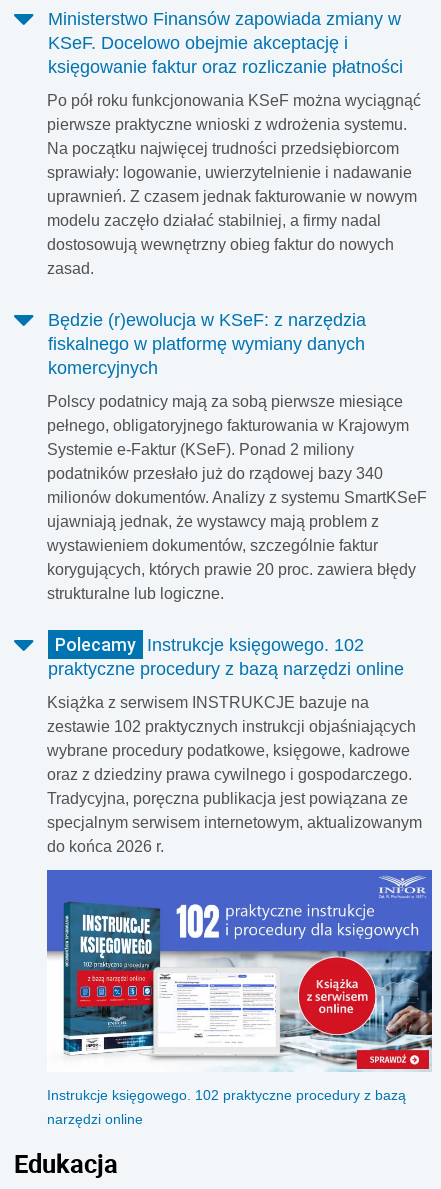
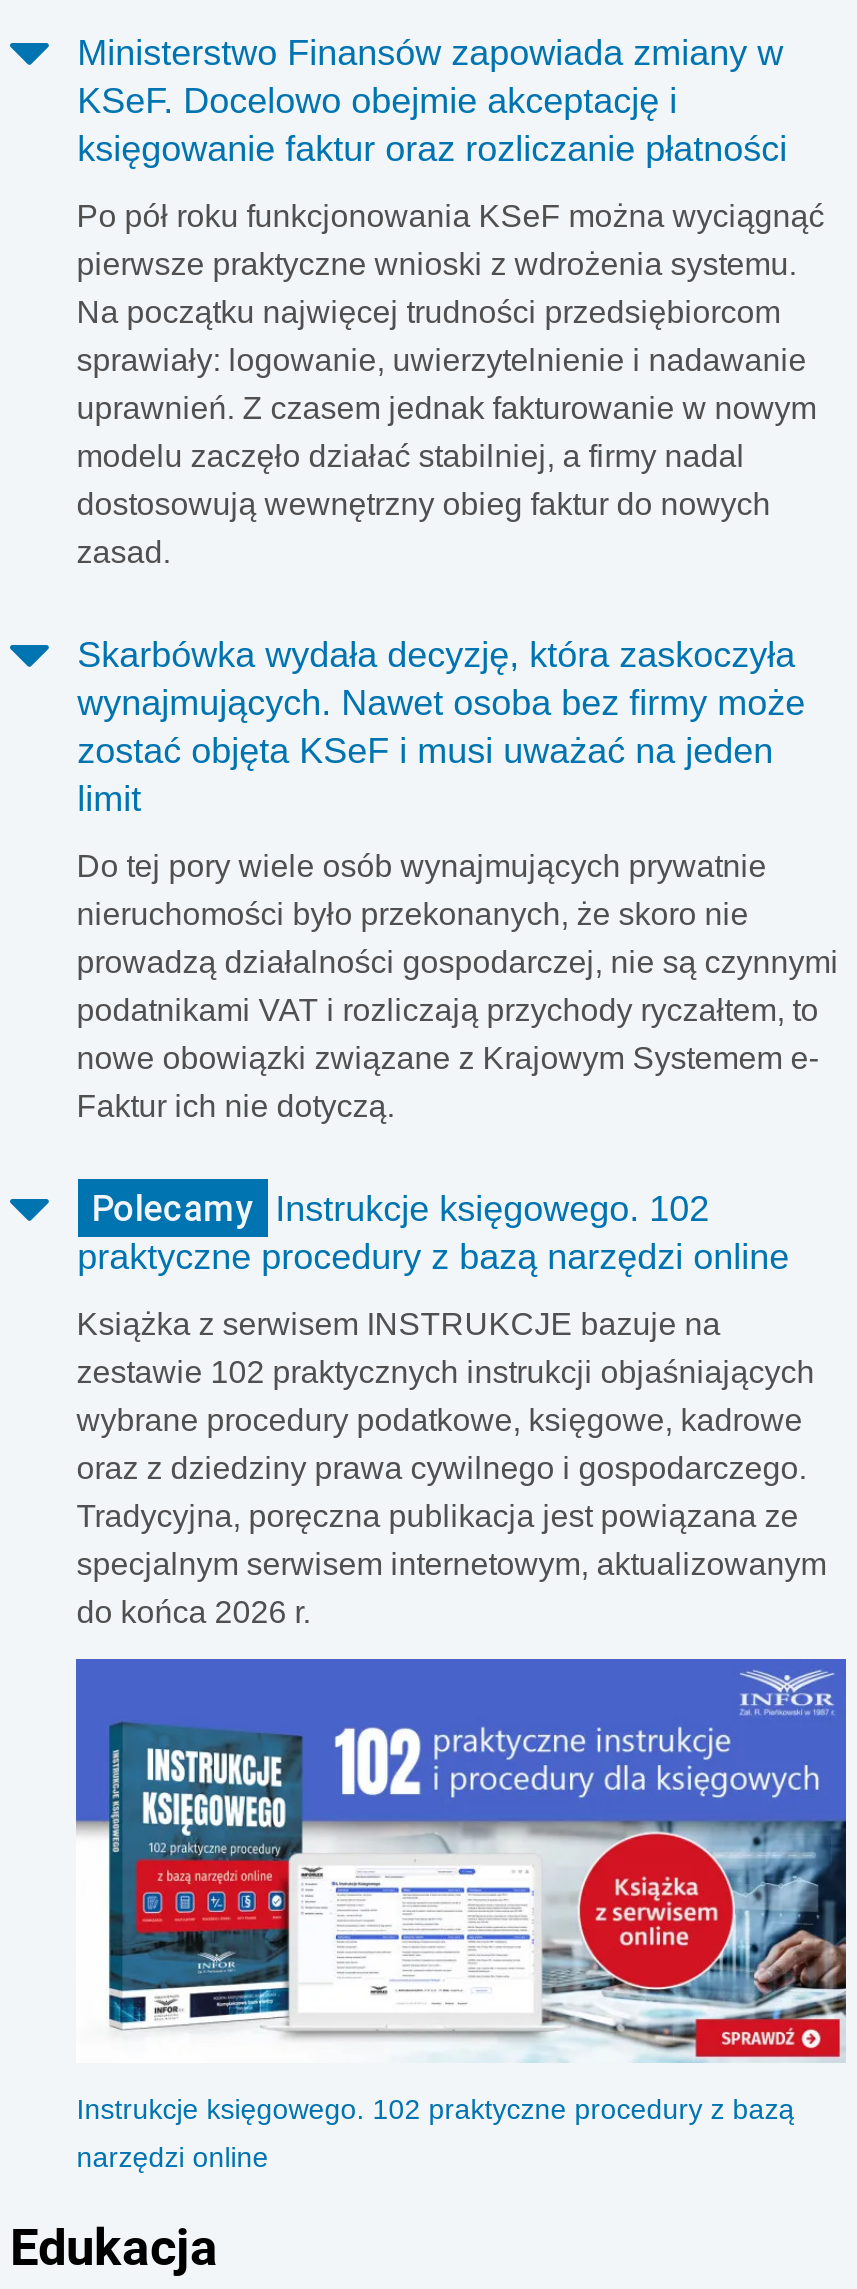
[48,310,366,378] Będzie (r)ewolucja w KSeF: z narzędzia | fiskalnego w platformę wymiany danych | komercyjnych -> [77,636,805,820] Skarbówka wydała decyzję, która zaskoczyła | wynajmujących. Nawet osoba bez firmy może | zostać objęta KSeF i musi uważać na jeden | limit
[47,393,427,602] Polscy podatnicy mają za sobą pierwsze miesiące | pełnego, obligatoryjnego fakturowania w Krajowym | Systemie e-Faktur (KSeF). Ponad 2 miliony | podatników przesłało już do rządowej bazy 340 | milionów dokumentów. Analizy z systemu SmartKSeF | ujawniają jednak, że wystawcy mają problem z | wystawieniem dokumentów, szczególnie faktur | korygujących, których prawie 20 proc. zawiera błędy | strukturalne lub logiczne. -> [77,850,839,1124] Do tej pory wiele osób wynajmujących prywatnie | nieruchomości było przekonanych, że skoro nie | prowadzą działalności gospodarczej, nie są czynnymi | podatnikami VAT i rozliczają przychody ryczałtem, to | nowe obowiązki związane z Krajowym Systemem e- | Faktur ich nie dotyczą.

